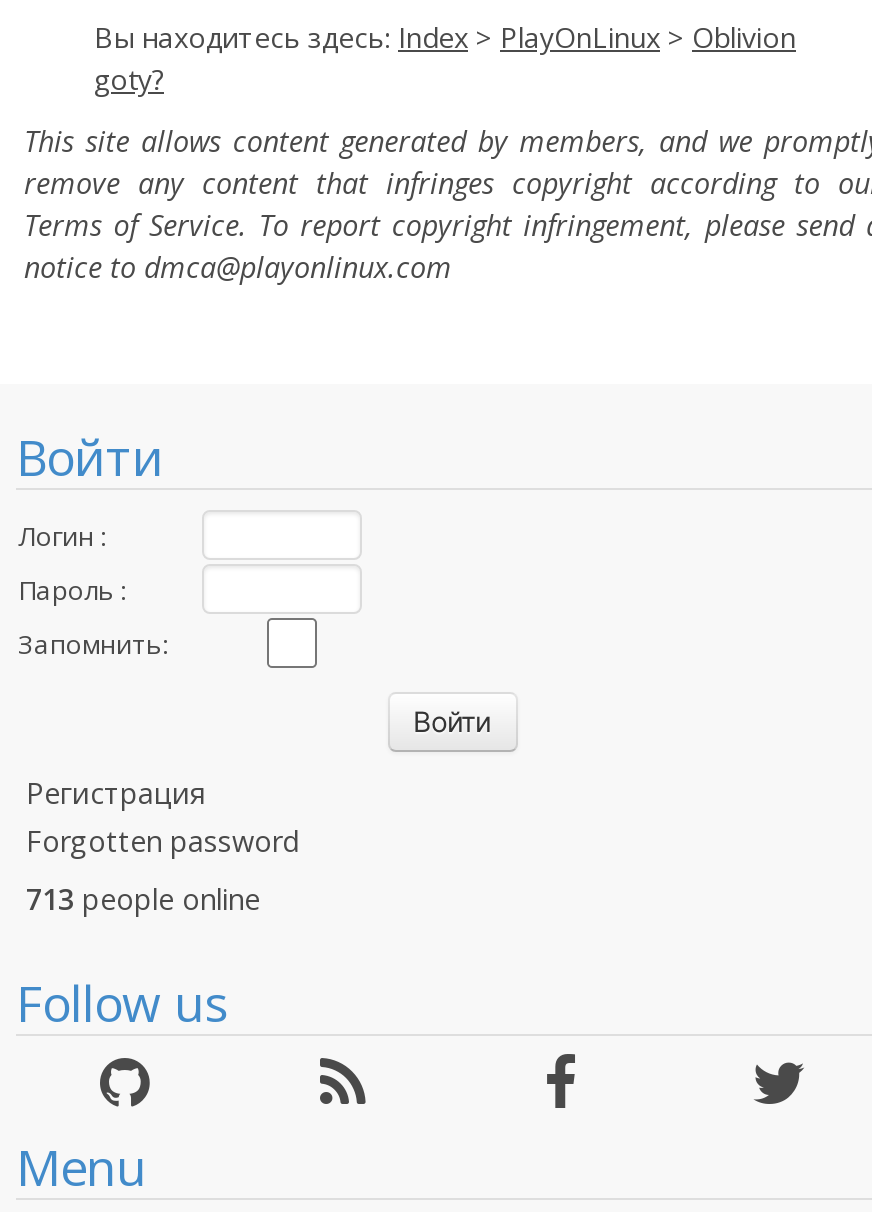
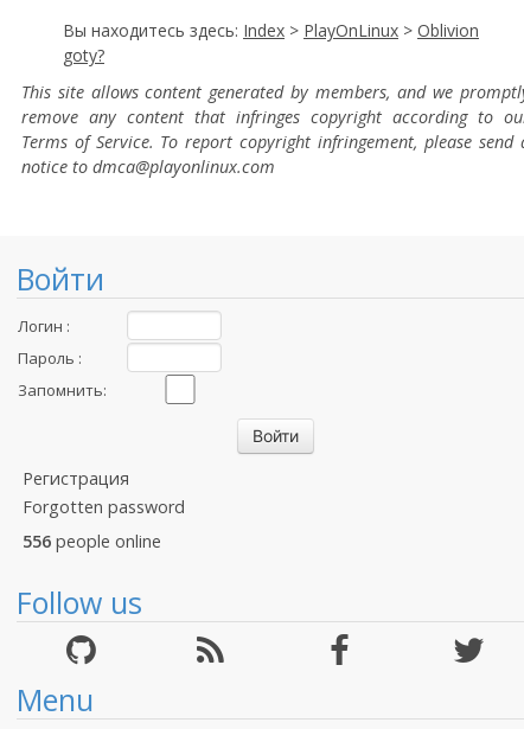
[26,880,260,918] 713 people online -> [23,530,161,552] 556 people online

